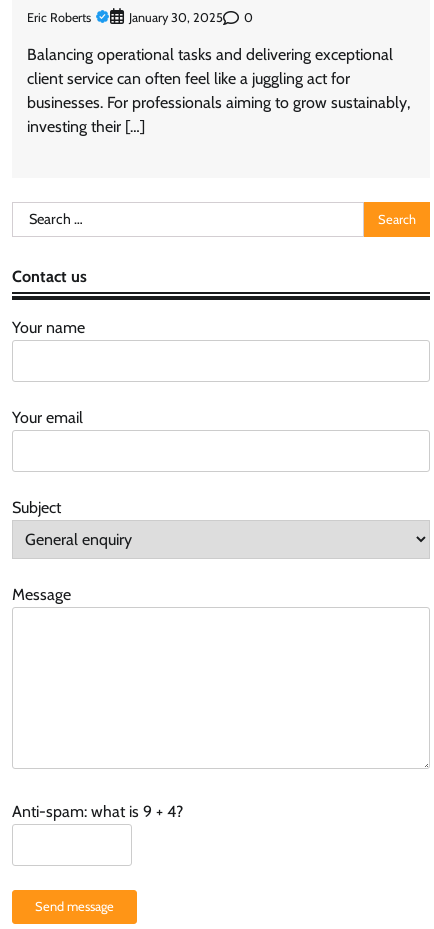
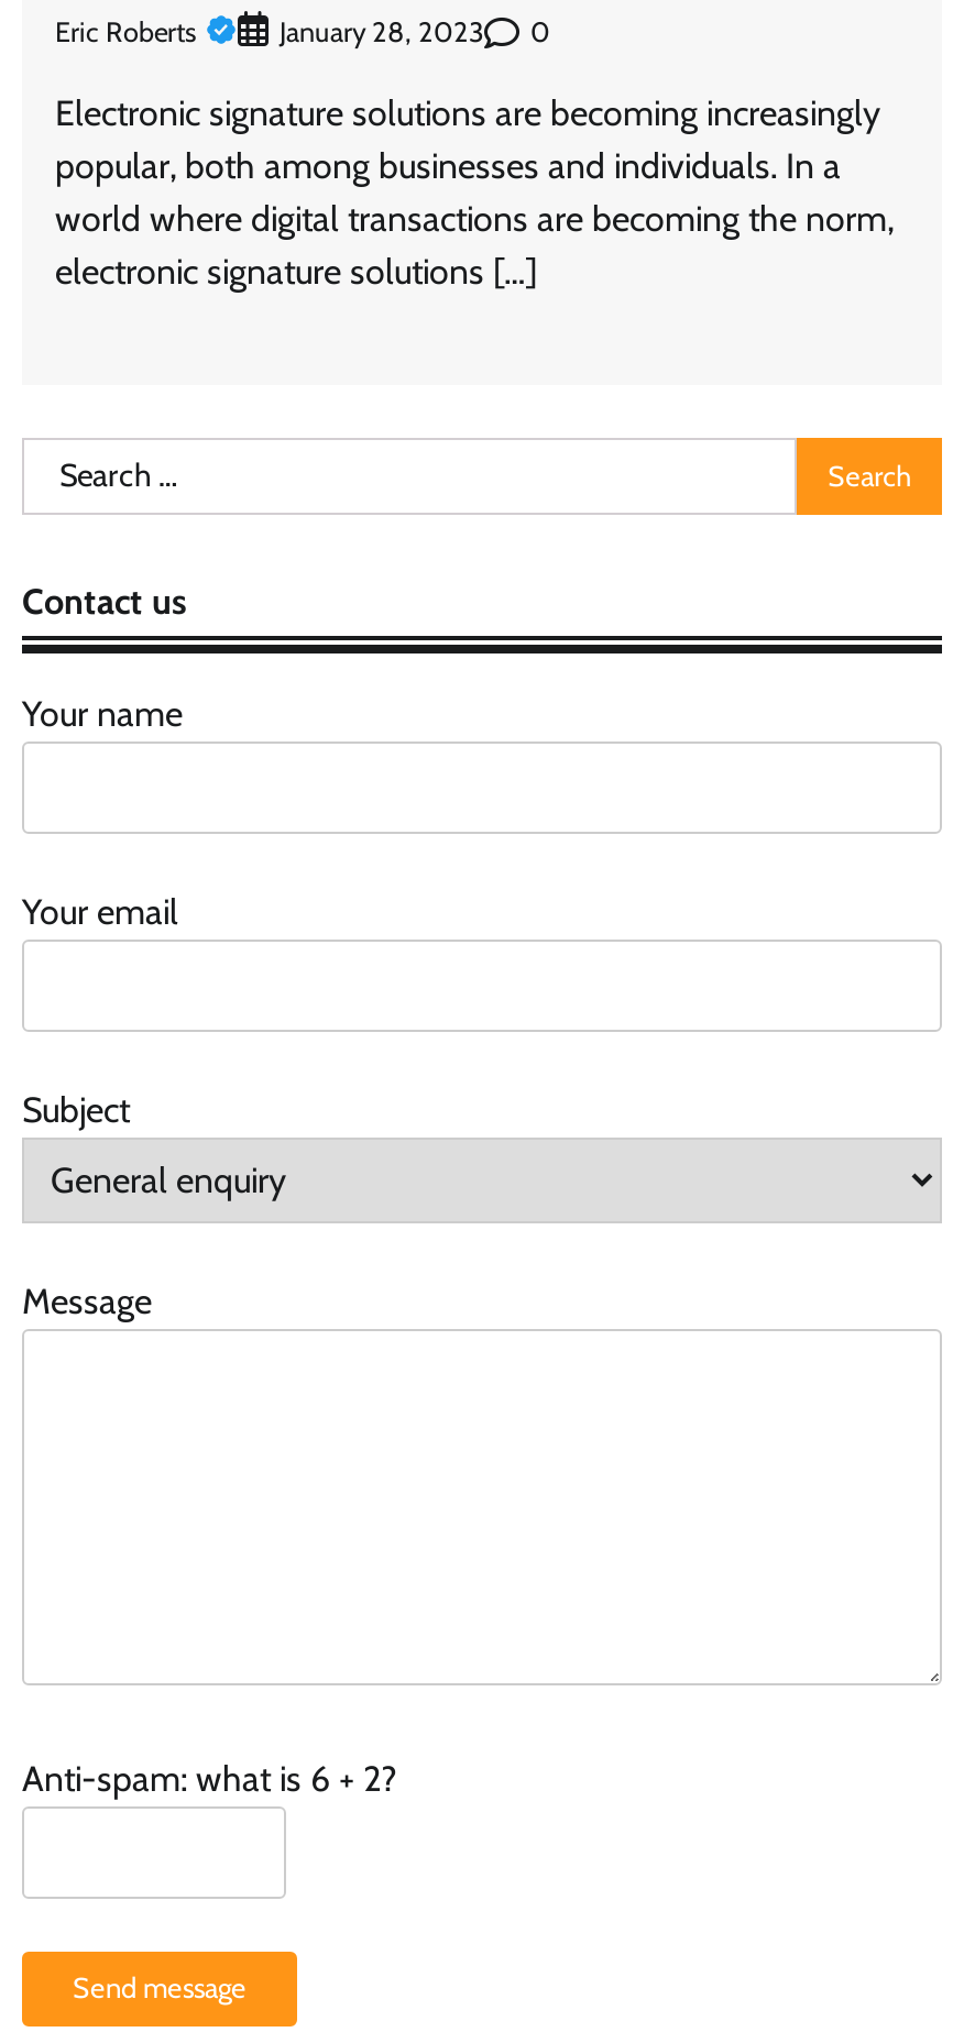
[129,10,223,25] January 30, 2025 -> [280,16,484,49] January 28, 2023
[27,45,410,136] Balancing operational tasks and delivering exceptional | client service can often feel like a juggling act for | businesses. For professionals aiming to grow sustainably, | investing their […] -> [55,93,894,293] Electronic signature solutions are becoming increasingly | popular, both among businesses and individuals. In a | world where digital transactions are becoming the norm, | electronic signature solutions […]
[12,802,183,821] Anti-spam: what is 9 + 4? -> [22,1758,396,1800] Anti-spam: what is 6 + 2?

